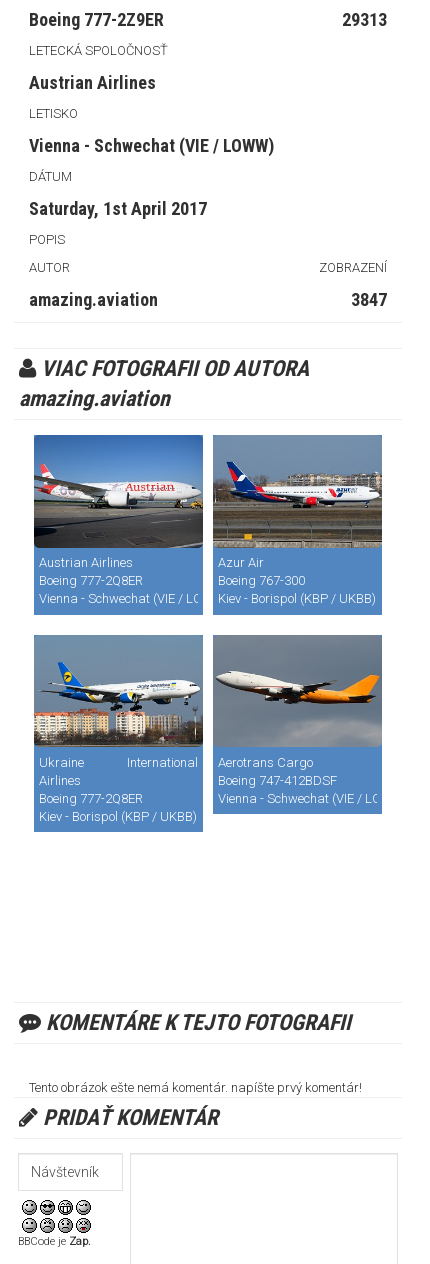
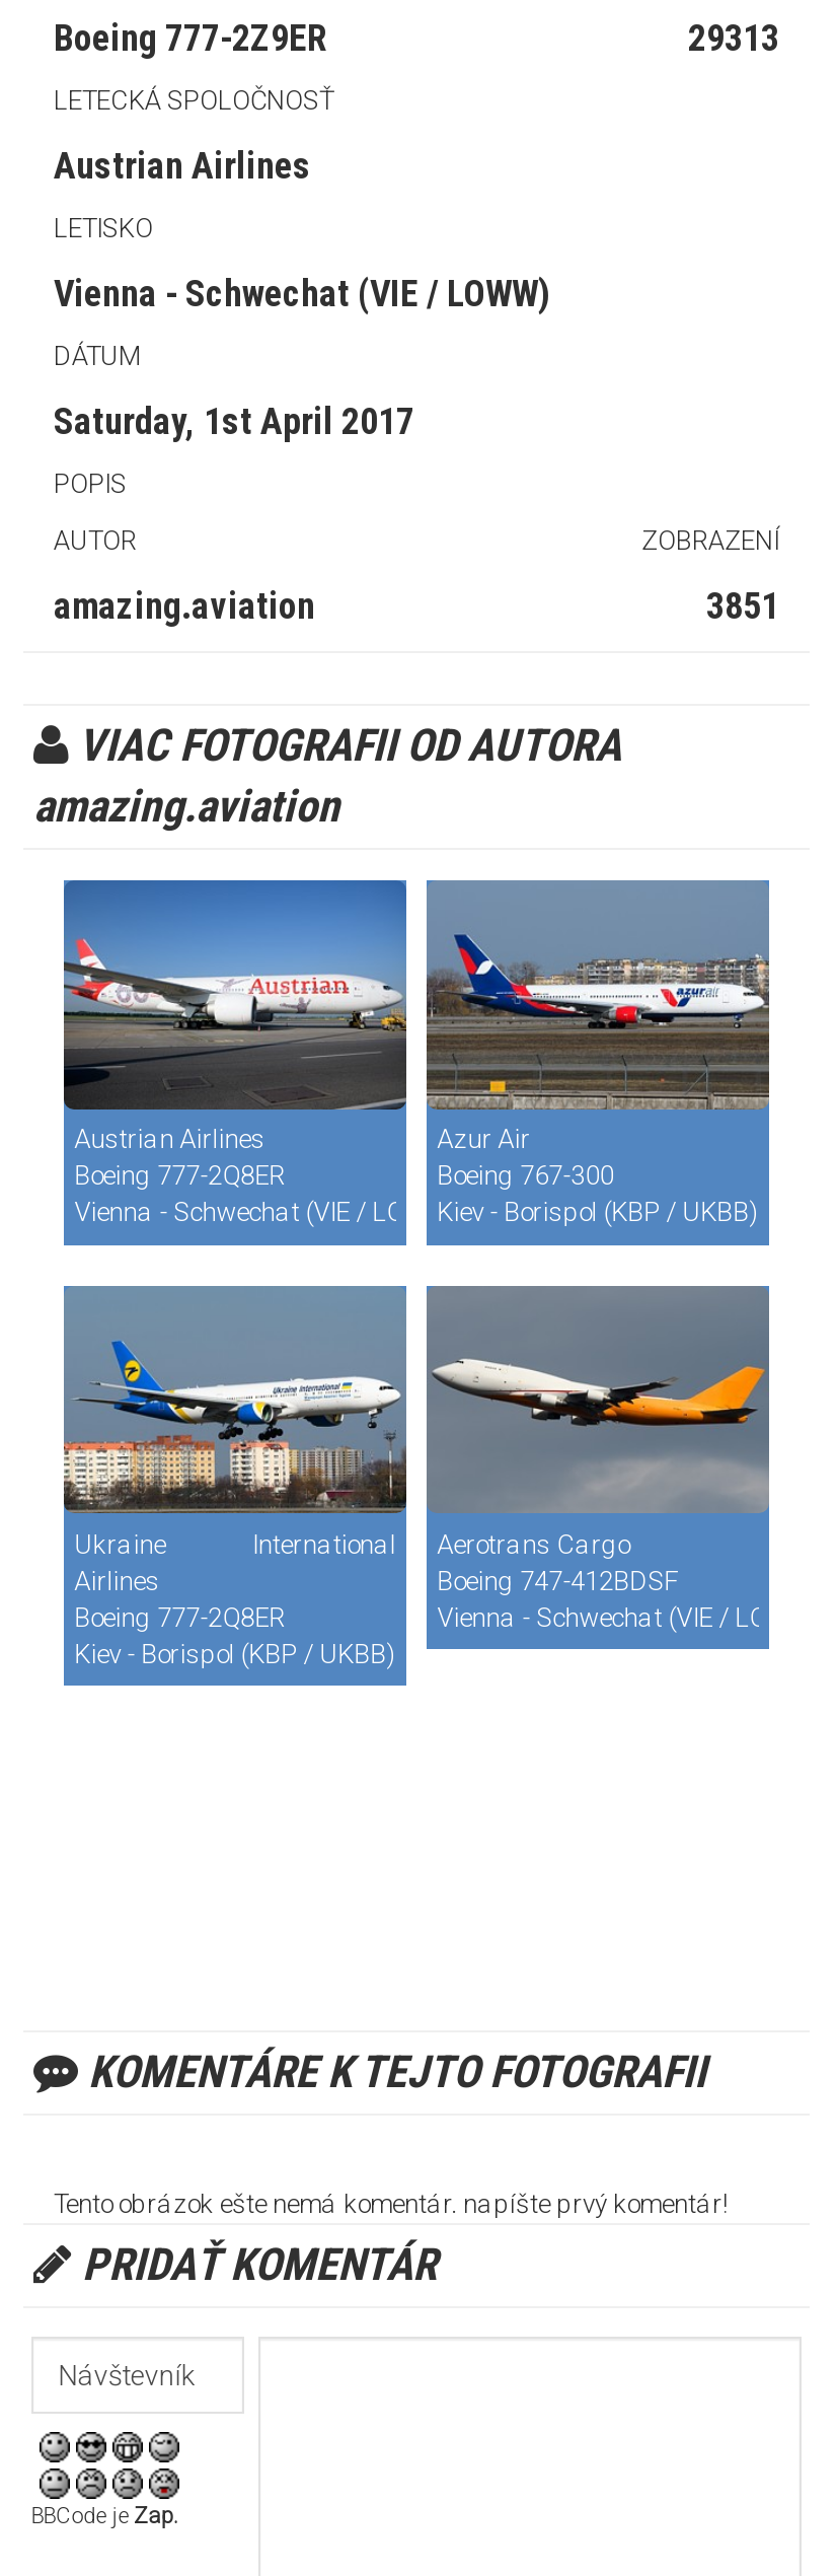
[351,289,387,310] 3847 -> [706,584,779,627] 3851

